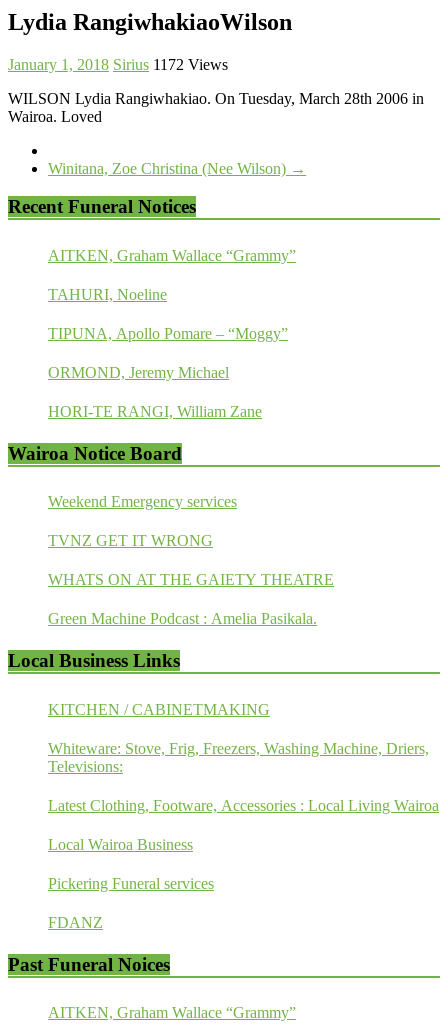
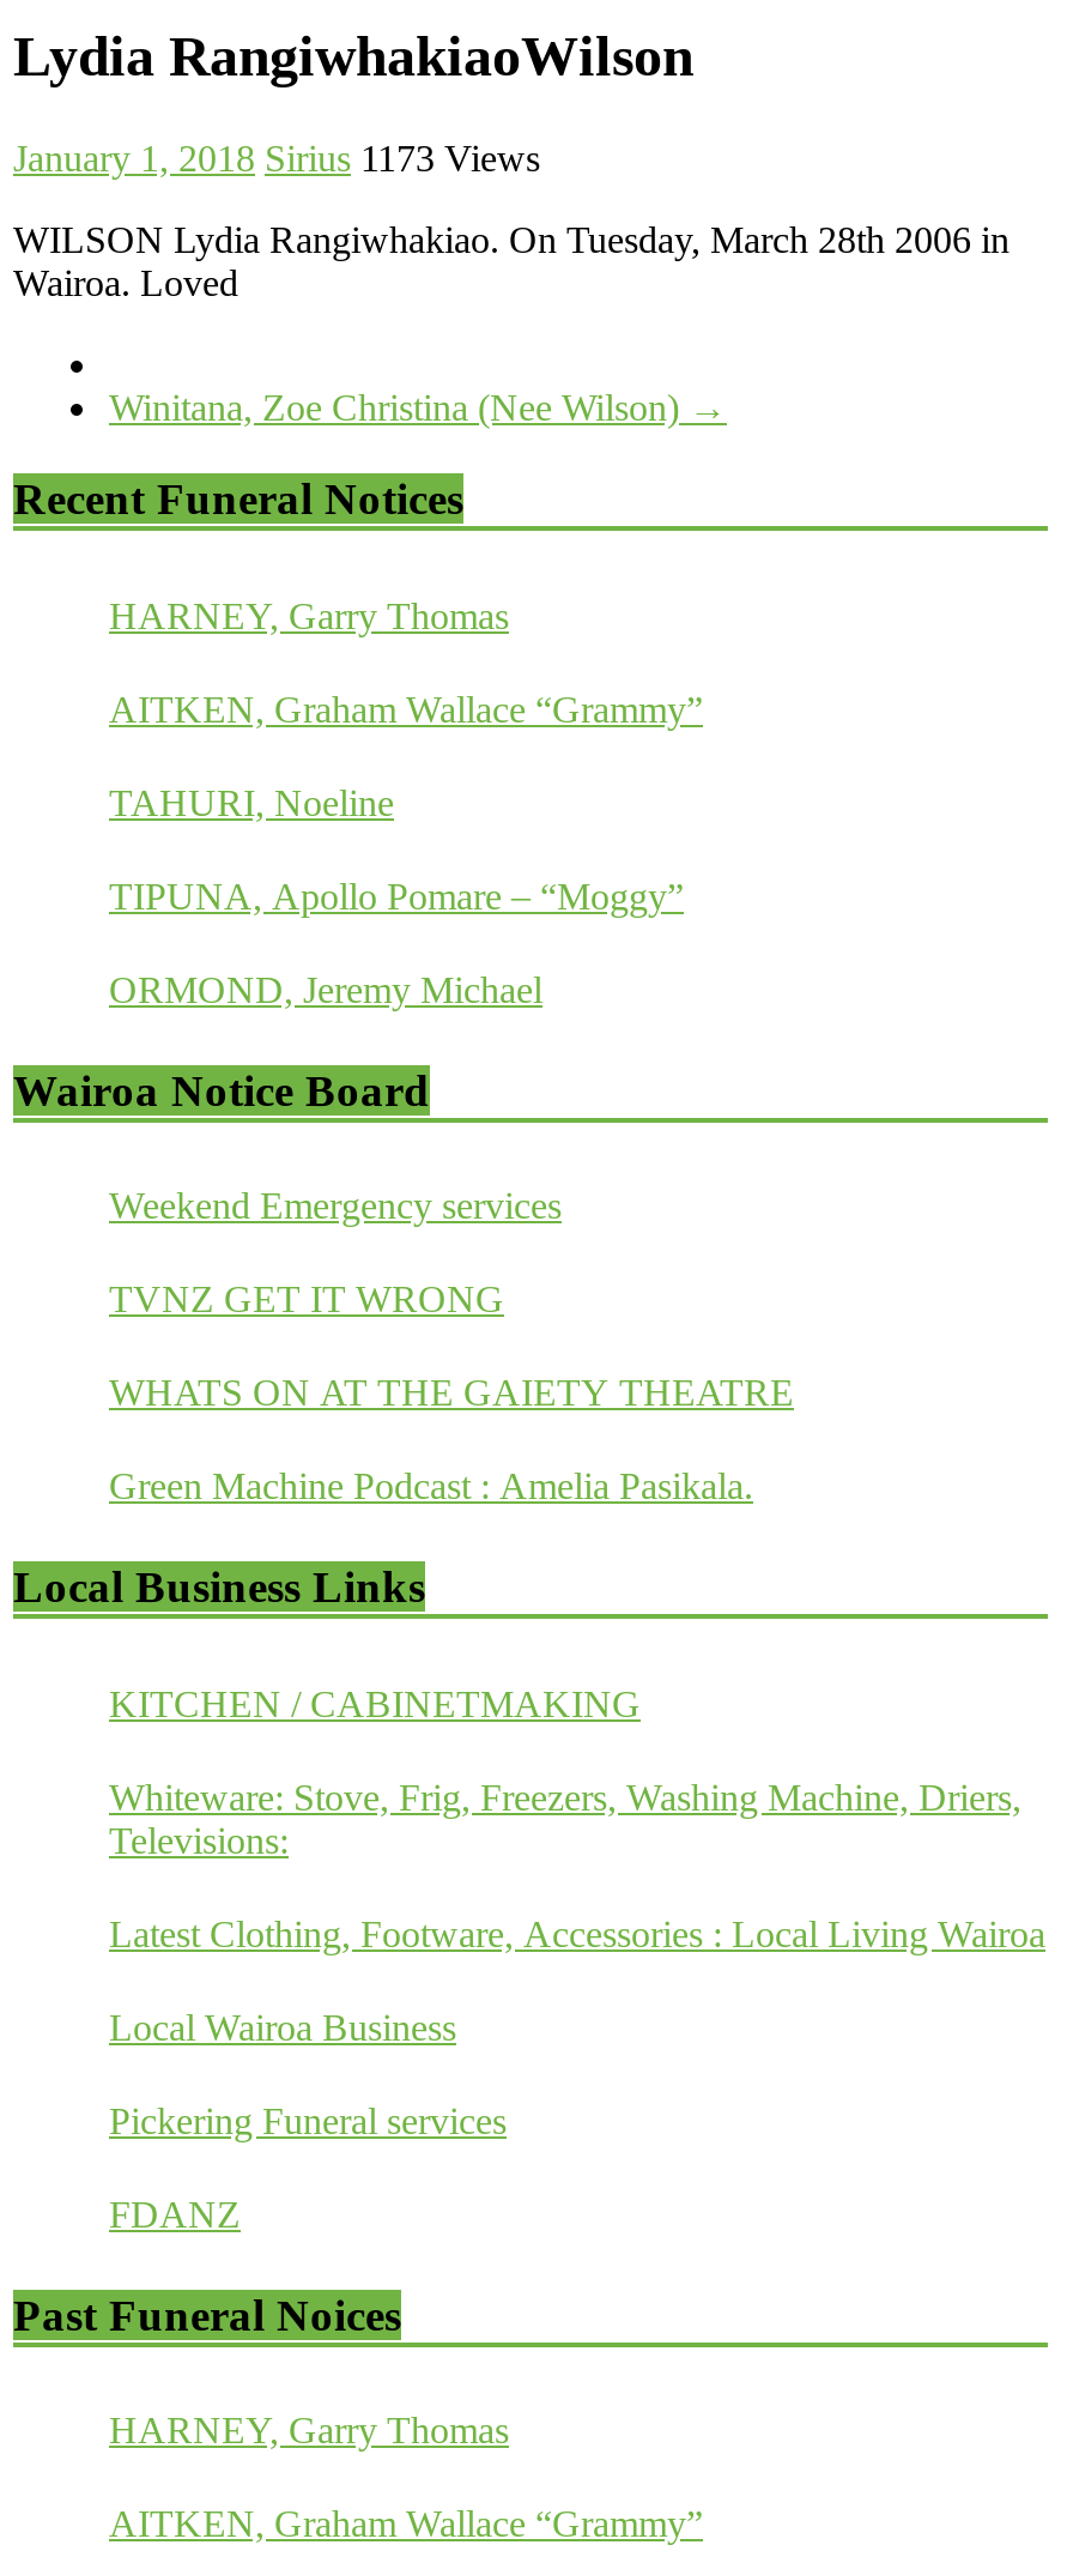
[8,55,228,72] January 1, 2018 Sirius 1172 Views -> [13,137,540,177] January 1, 2018 Sirius 1173 Views
none -> [109,596,509,636] HARNEY, Garry Thomas
[48,403,262,420] HORI-TE RANGI, William Zane -> none
none -> [109,2410,509,2451] HARNEY, Garry Thomas

